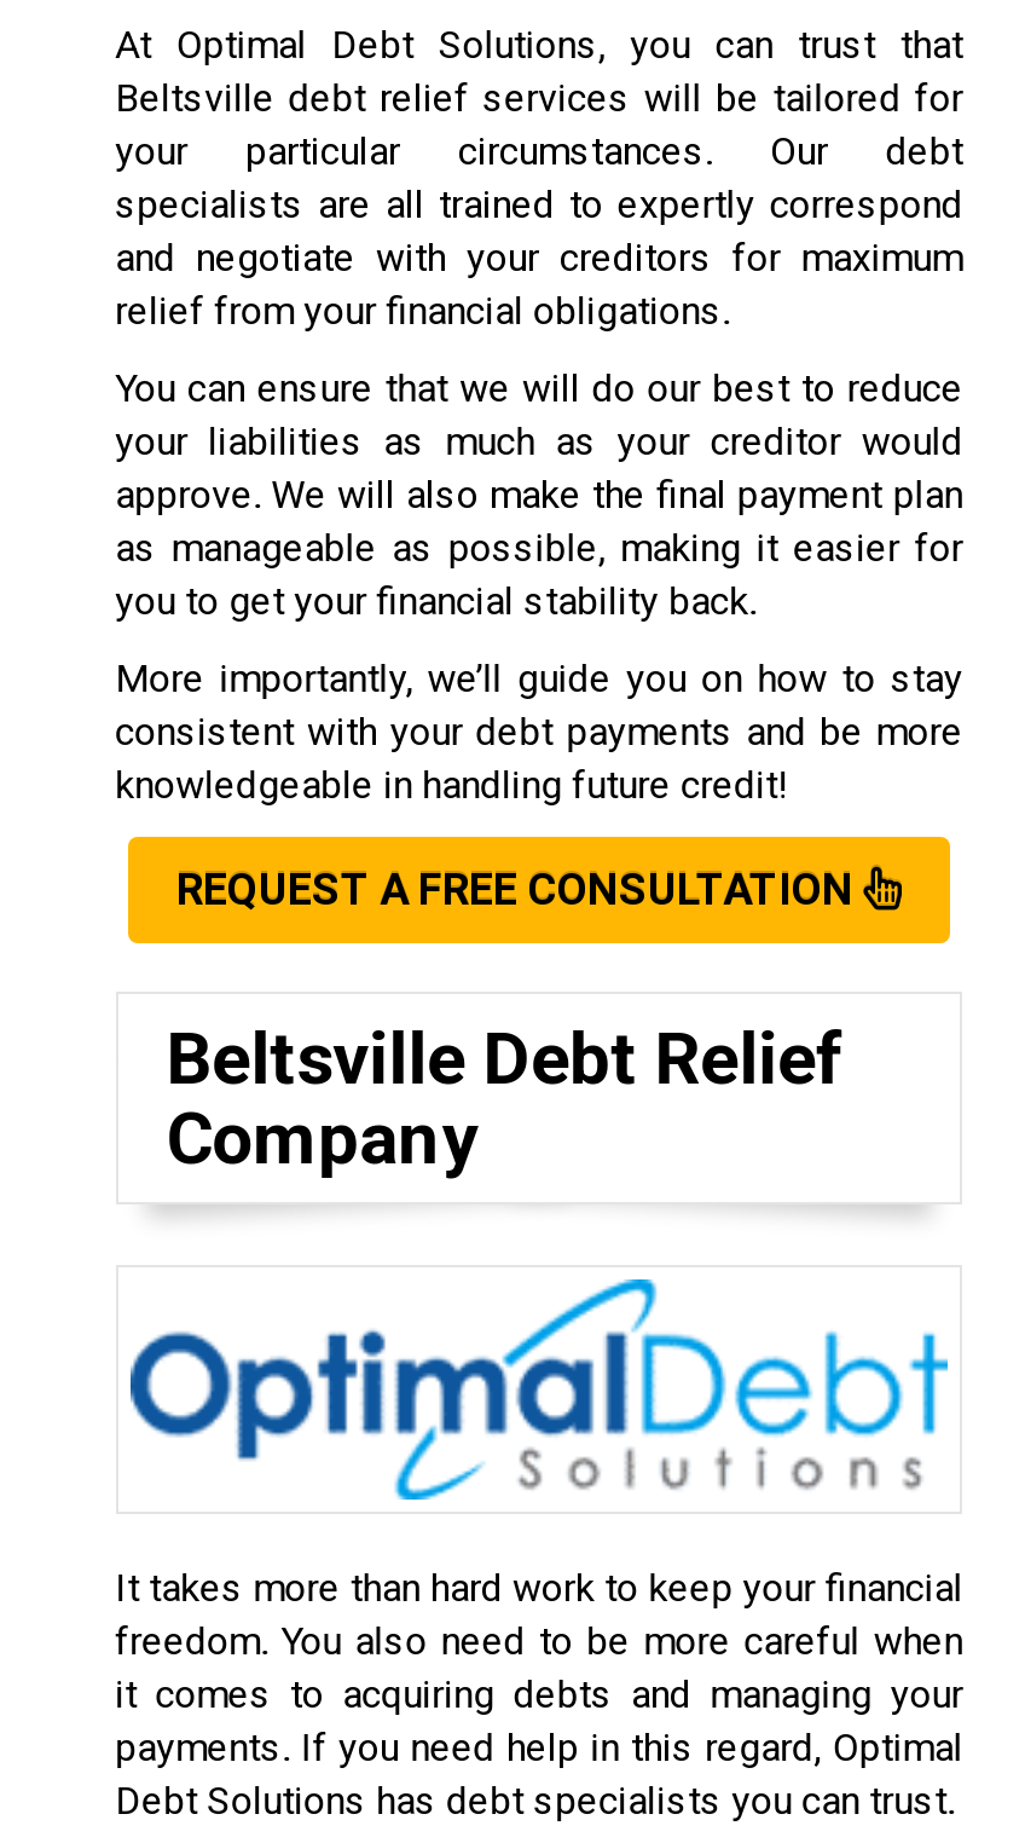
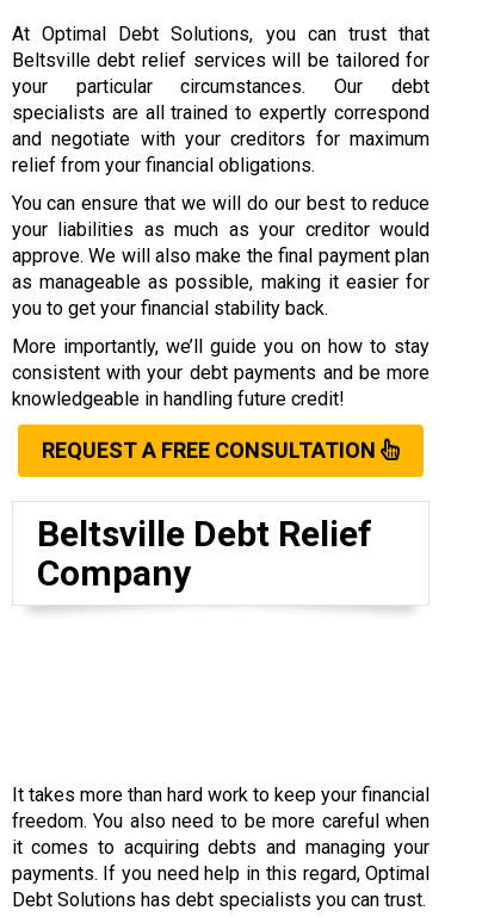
[128,1277,950,1502] [image] -> none

